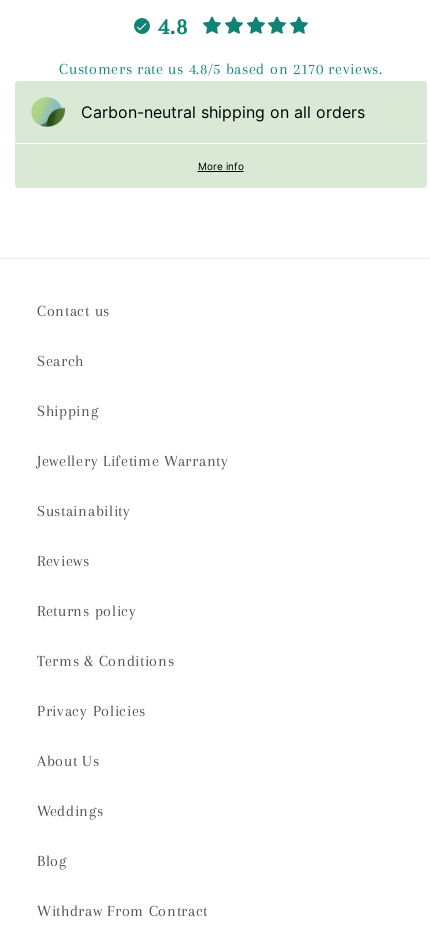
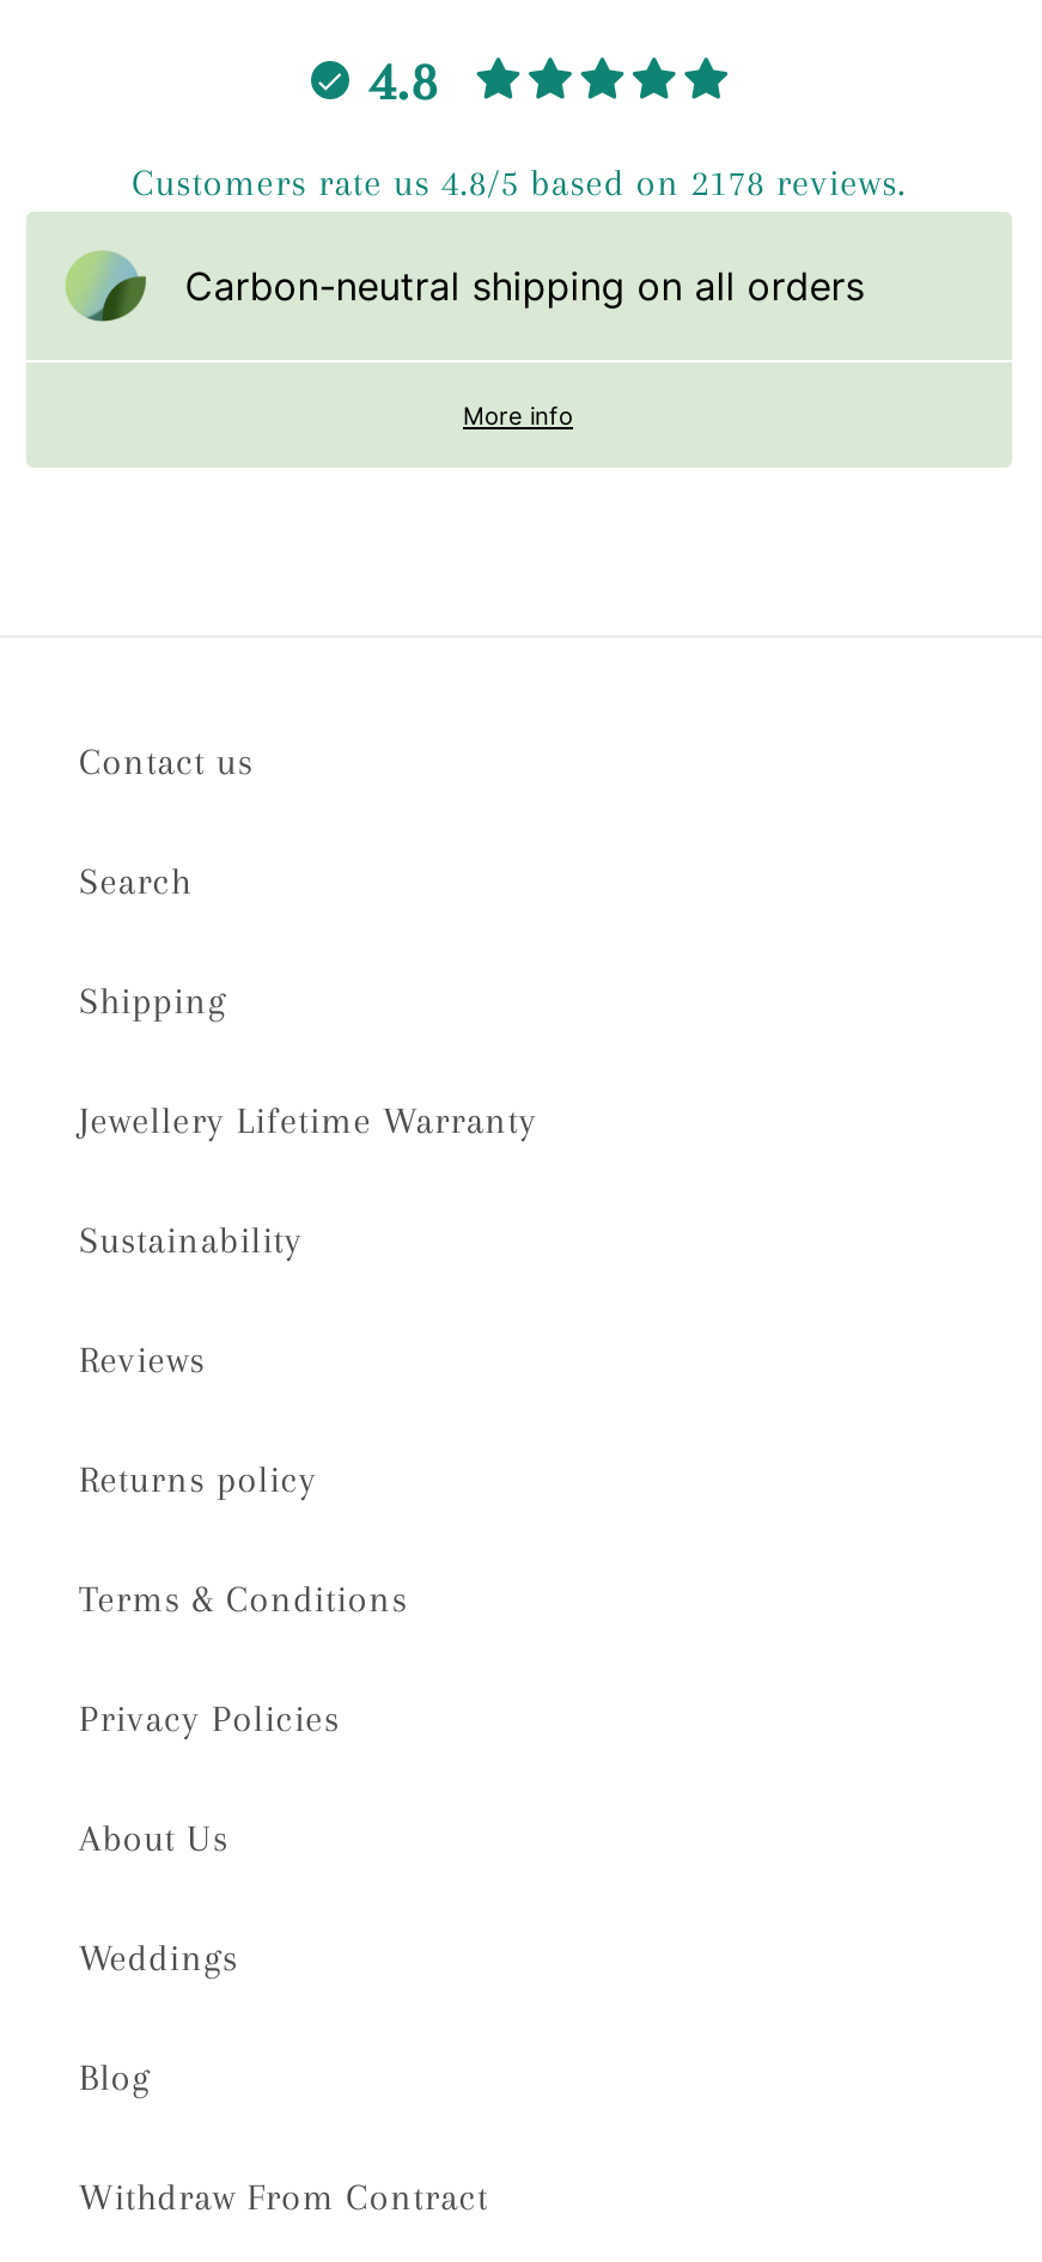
[59,60,383,78] Customers rate us 4.8/5 based on 2170 reviews. -> [132,162,907,205] Customers rate us 4.8/5 based on 2178 reviews.

